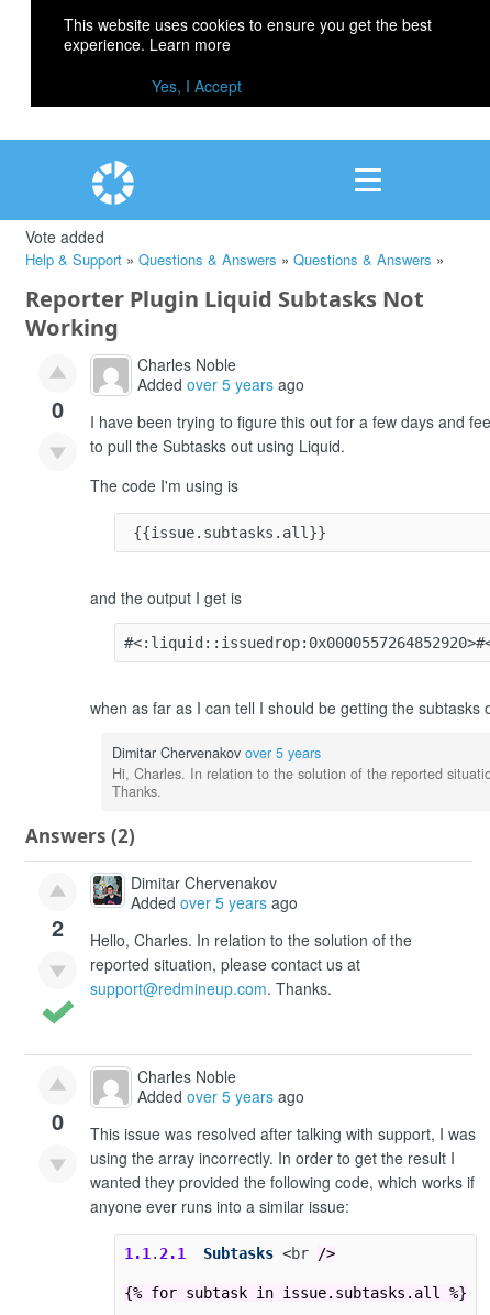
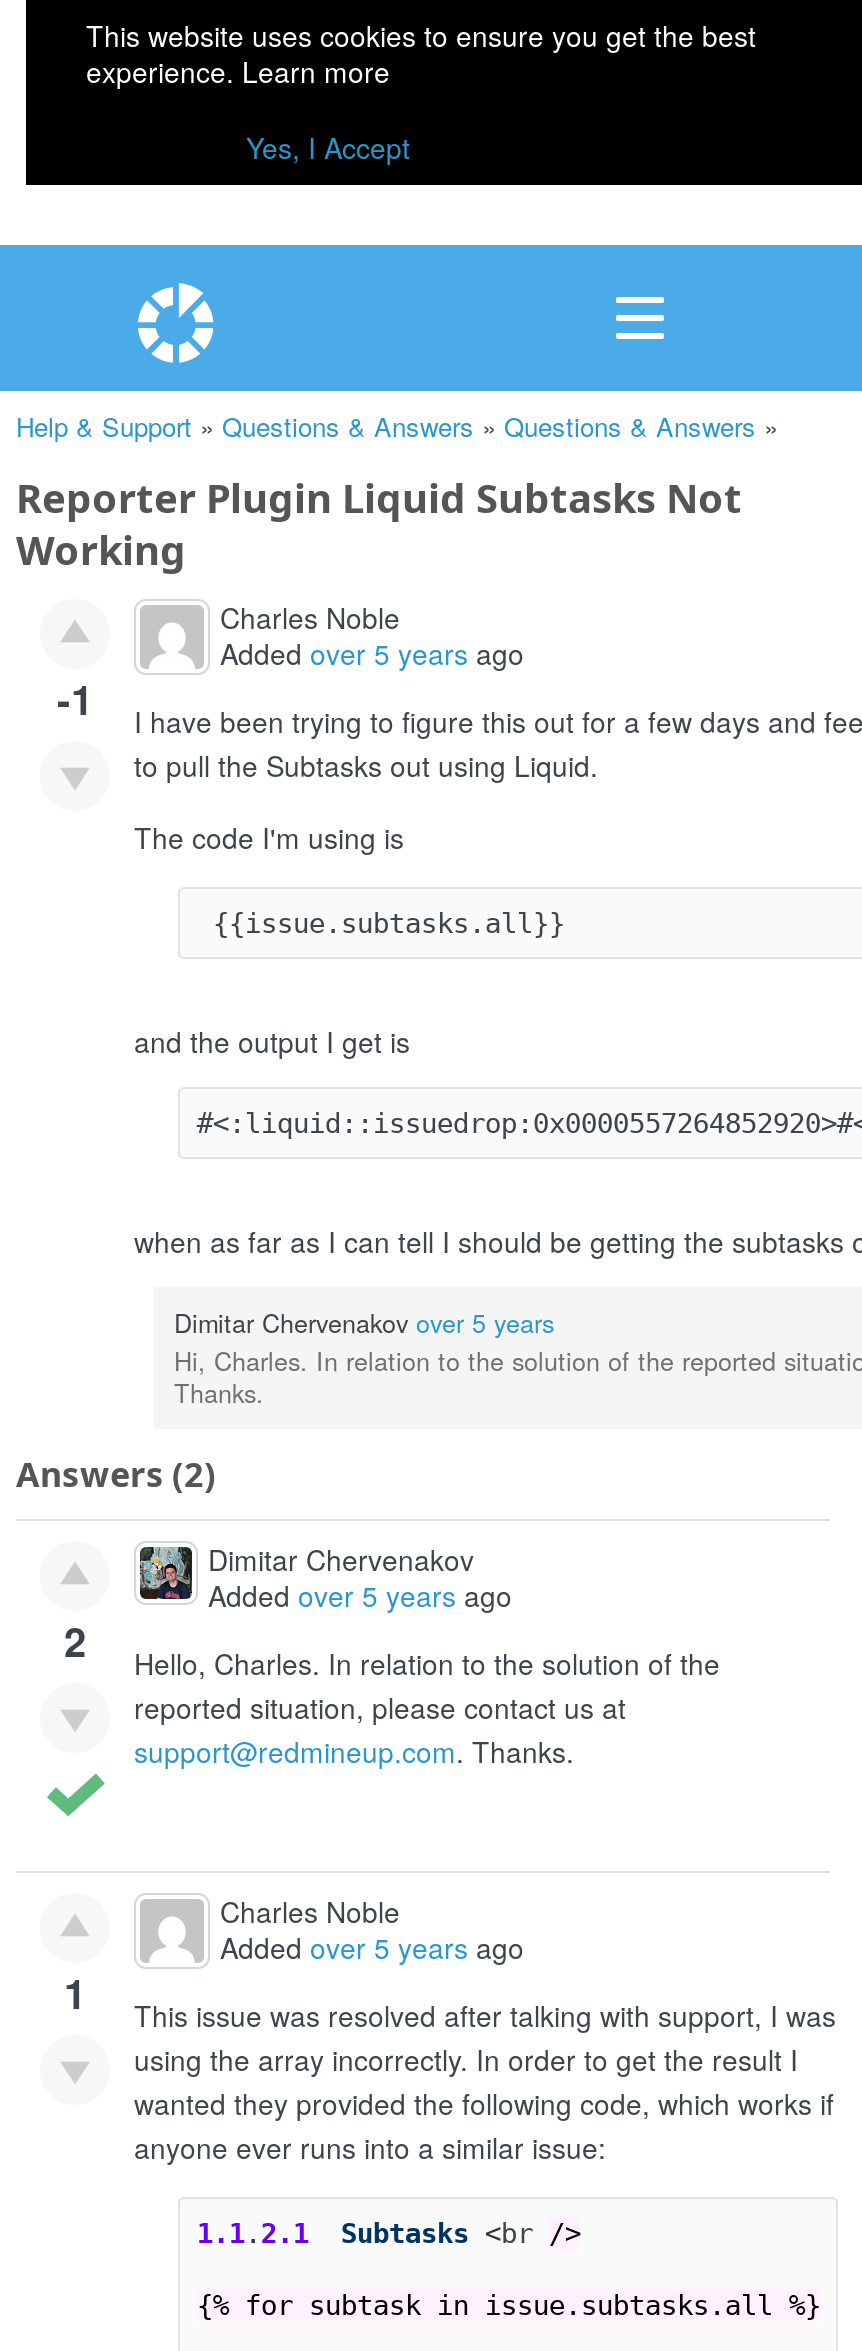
[25,226,104,248] Vote added -> none
[52,393,64,425] 0 -> [57,670,93,728] -1
[52,1105,476,1145] 0 This issue was resolved after talking with support, I was -> [64,1964,836,2036] 1 This issue was resolved after talking with support, I was

